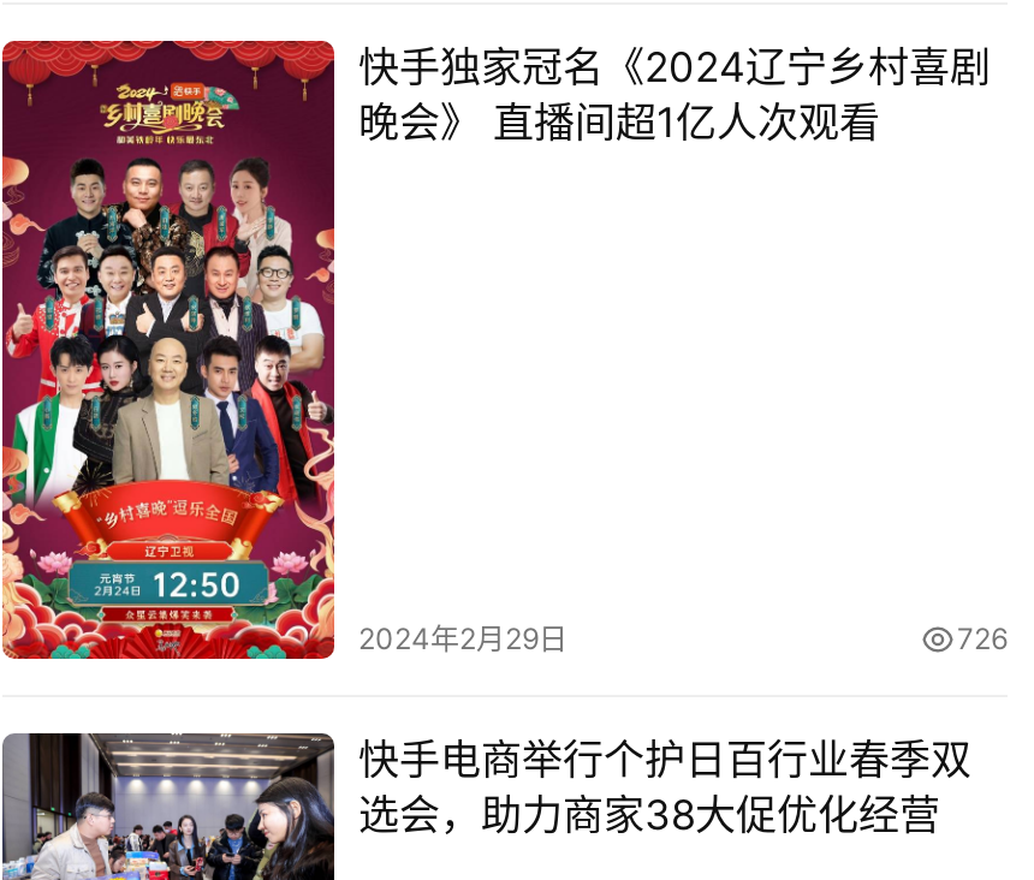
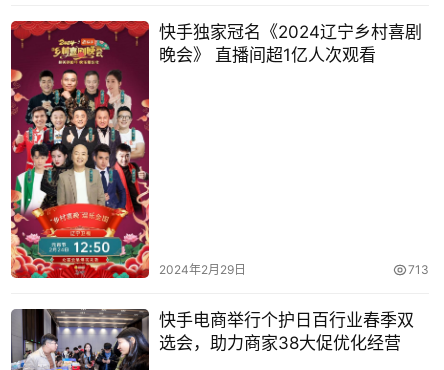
[957,621,1008,657] 726 -> [408,262,429,277] 713

